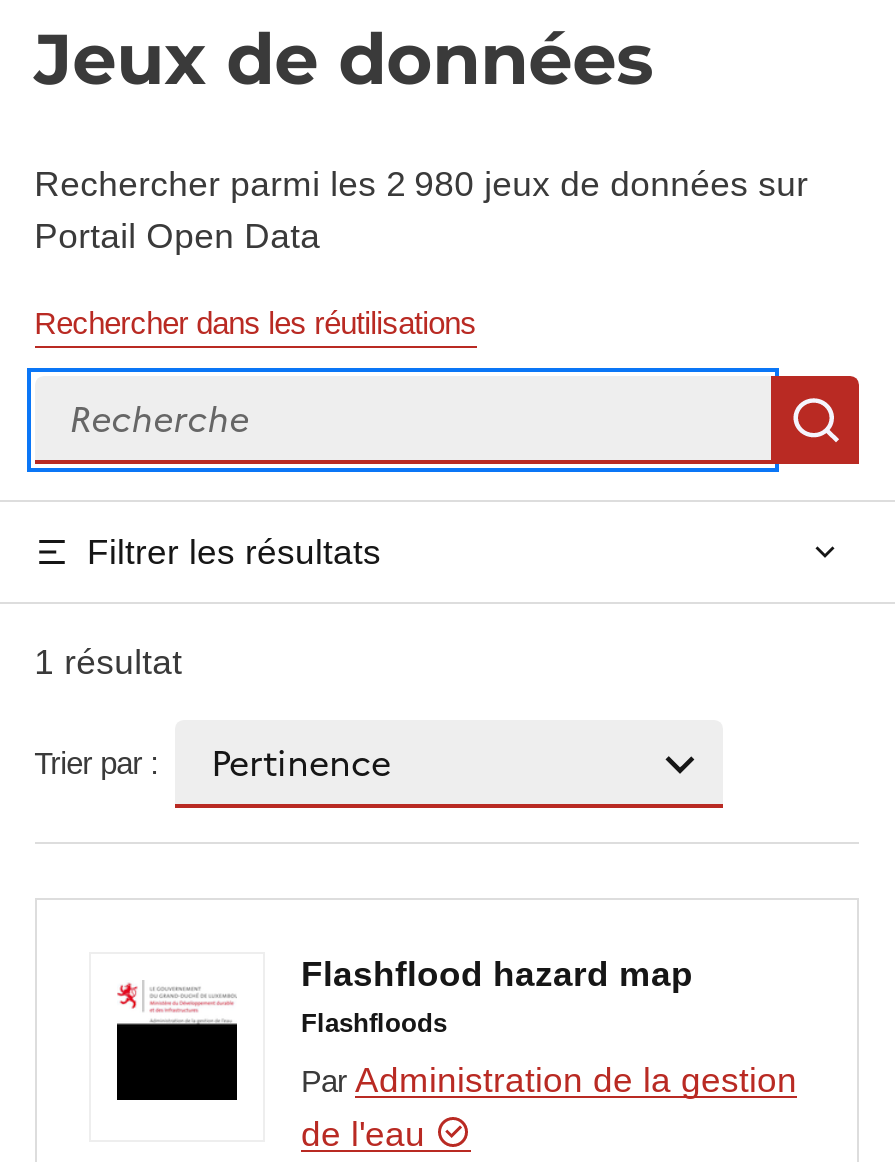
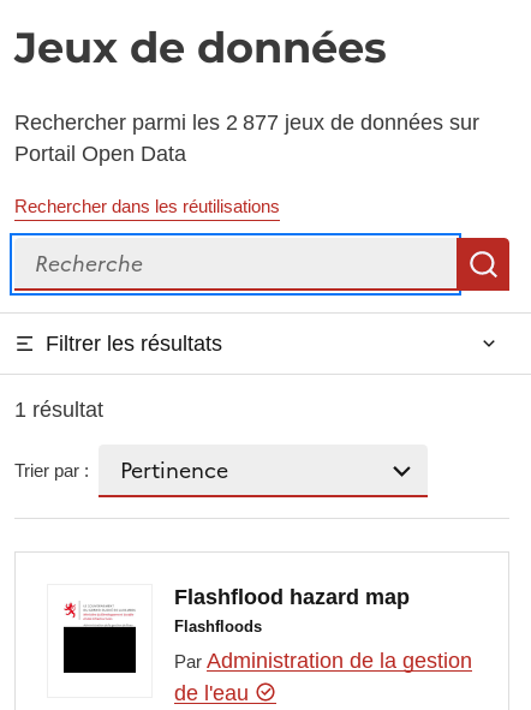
[34,165,808,205] Rechercher parmi les 2 980 jeux de données sur -> [14,111,479,135] Rechercher parmi les 2 877 jeux de données sur

